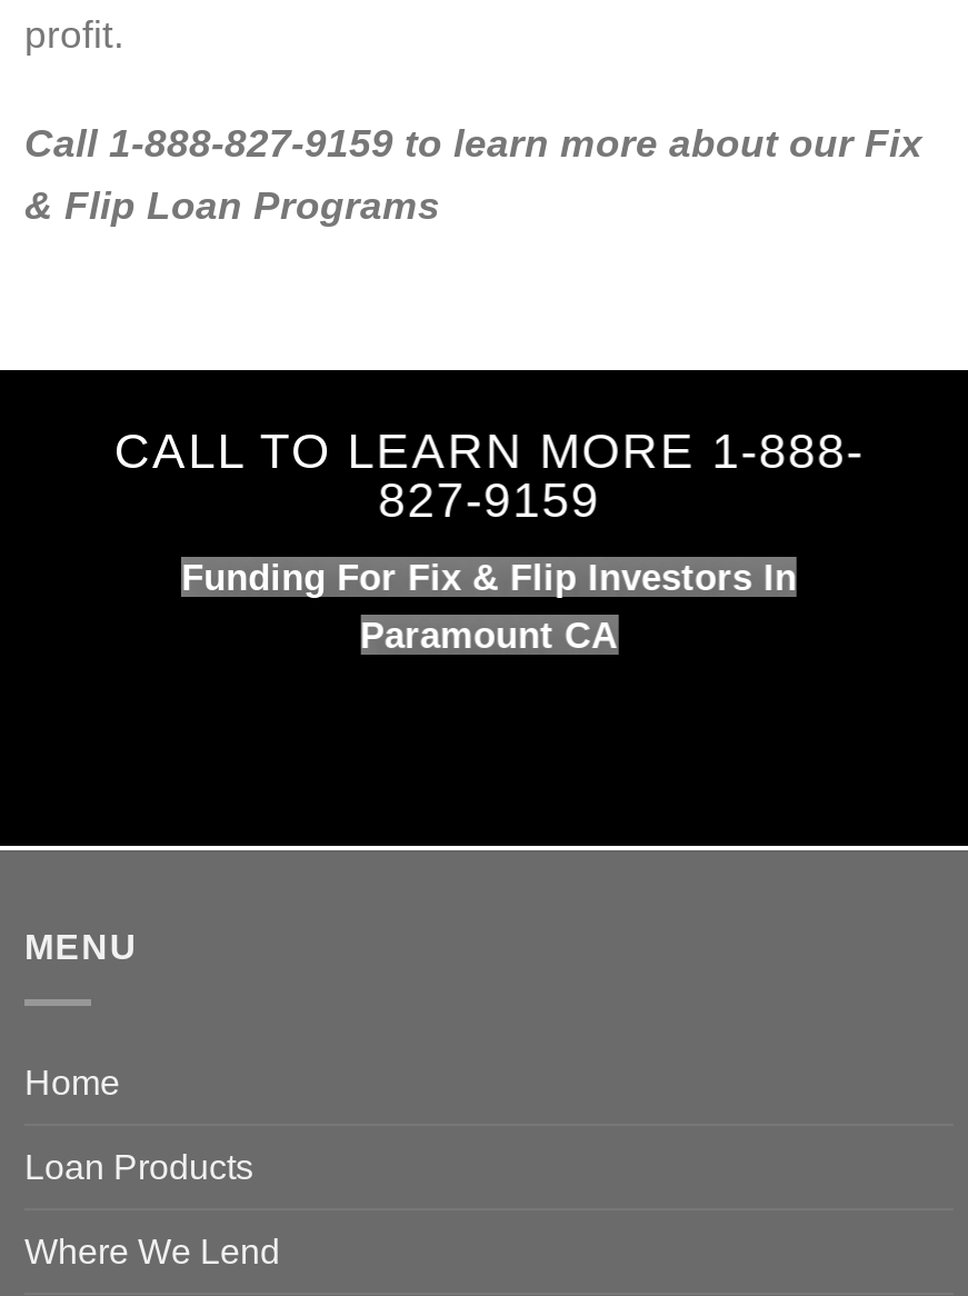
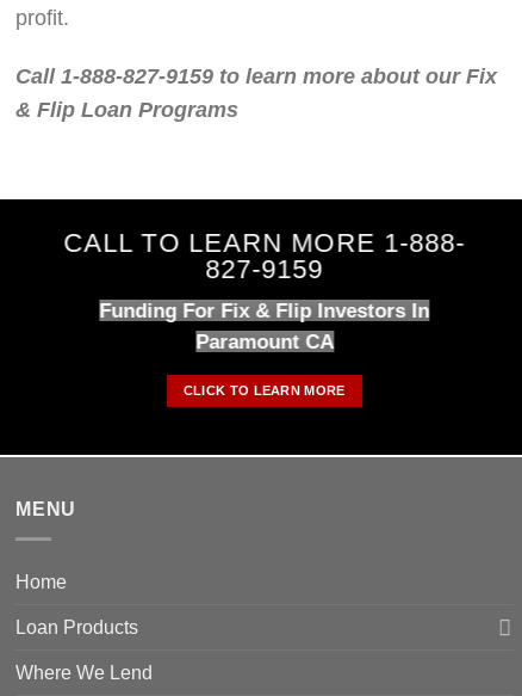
none -> [183,383,346,397] CLICK TO LEARN MORE

